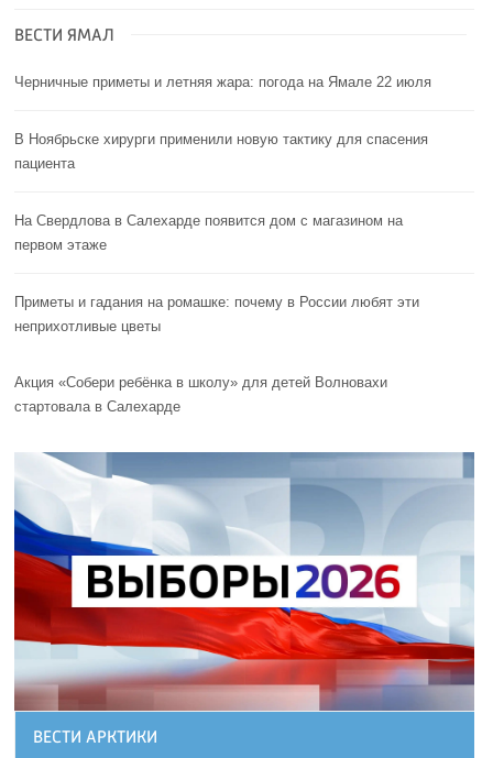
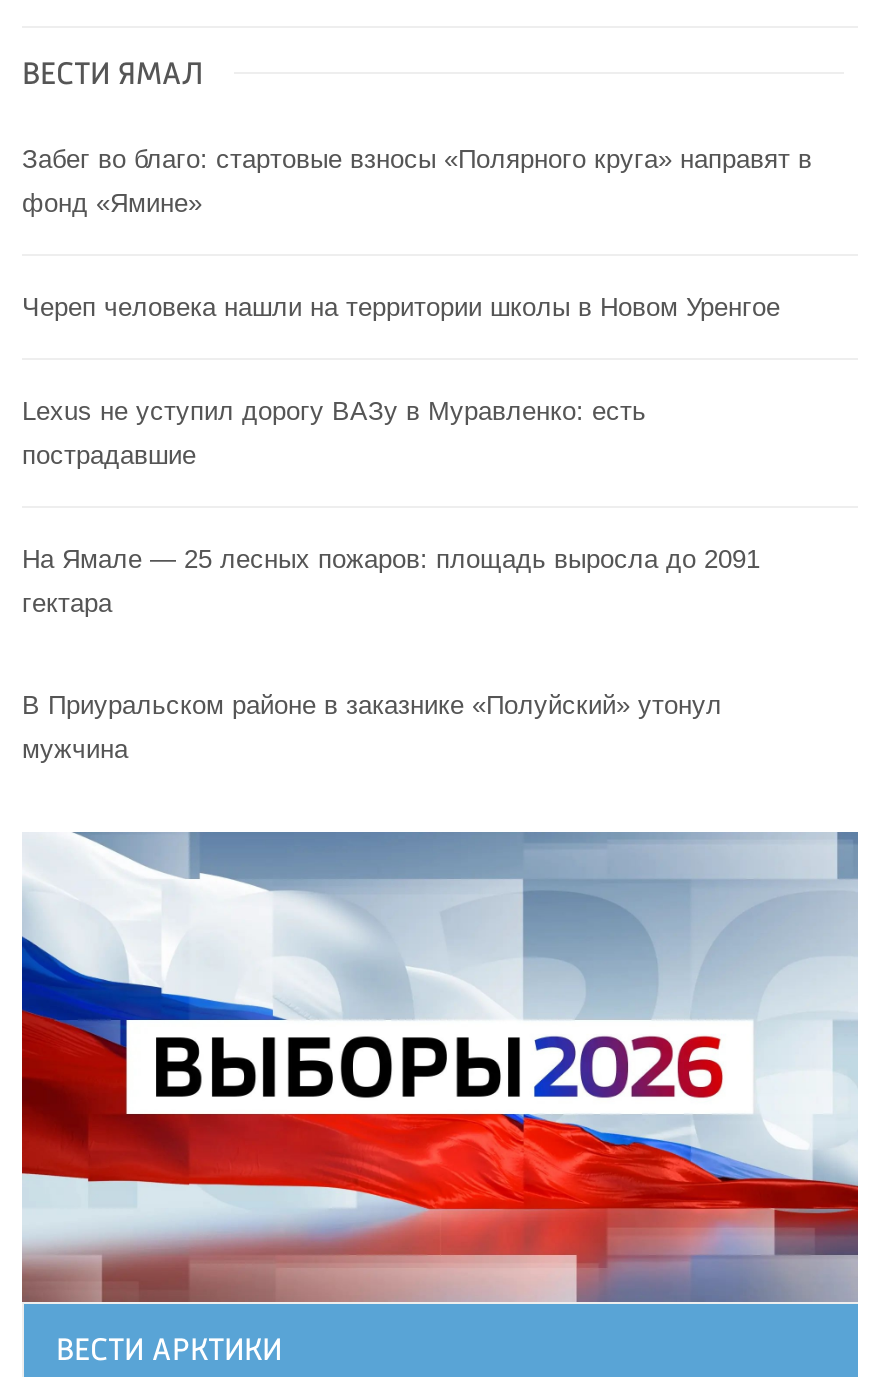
[14,73,431,90] Черничные приметы и летняя жара: погода на Ямале 22 июля -> [22,144,812,174] Забег во благо: стартовые взносы «Полярного круга» направят в
[14,131,428,147] В Ноябрьске хирурги применили новую тактику для спасения -> [22,188,202,218] фонд «Ямине»
[14,155,75,171] пациента -> [22,292,780,322] Череп человека нашли на территории школы в Новом Уренгое
[14,212,403,229] На Свердлова в Салехарде появится дом с магазином на -> [22,396,646,426] Lexus не уступил дорогу ВАЗу в Муравленко: есть
[14,236,107,253] первом этаже -> [22,440,196,470] пострадавшие
[14,294,419,310] Приметы и гадания на ромашке: почему в России любят эти -> [22,544,760,574] На Ямале — 25 лесных пожаров: площадь выросла до 2091
[14,318,161,334] неприхотливые цветы -> [22,588,112,618] гектара
[14,374,387,390] Акция «Собери ребёнка в школу» для детей Волновахи -> [22,690,722,720] В Приуральском районе в заказнике «Полуйский» утонул
[14,398,180,415] стартовала в Салехарде -> [22,734,128,764] мужчина

